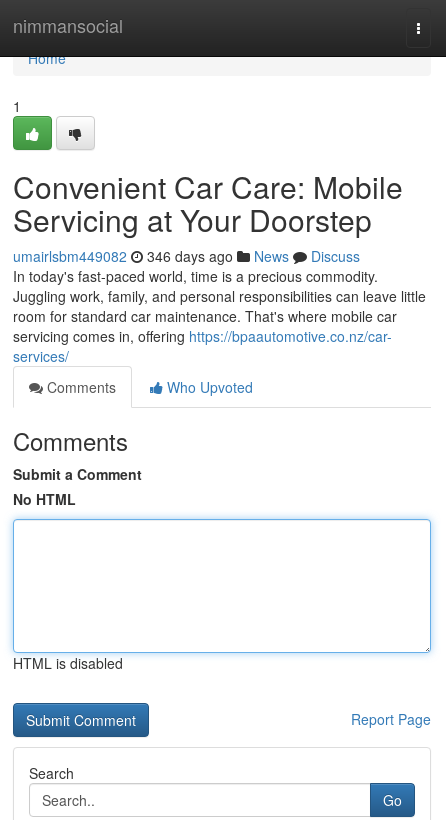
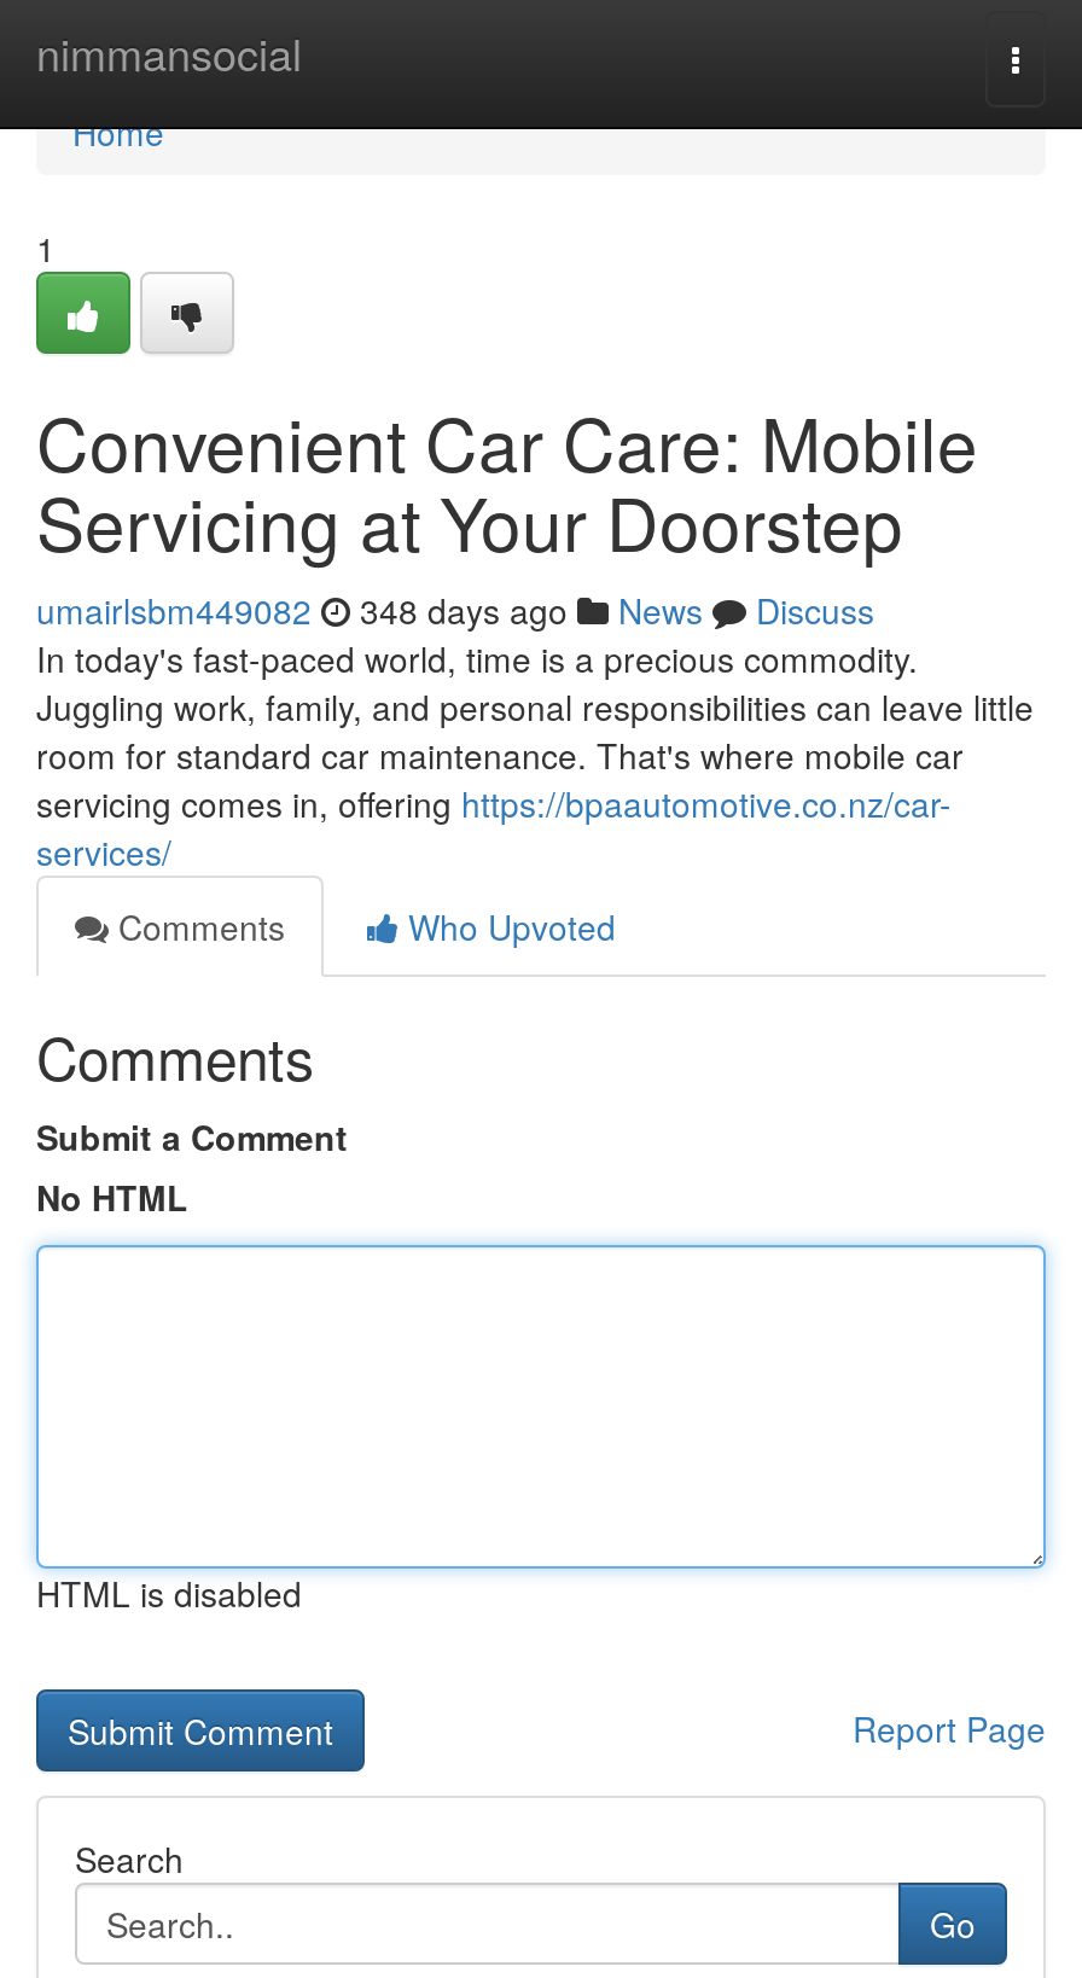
[13,246,360,266] umairlsbm449082 346 days ago News Discuss -> [36,586,874,634] umairlsbm449082 348 days ago News Discuss

